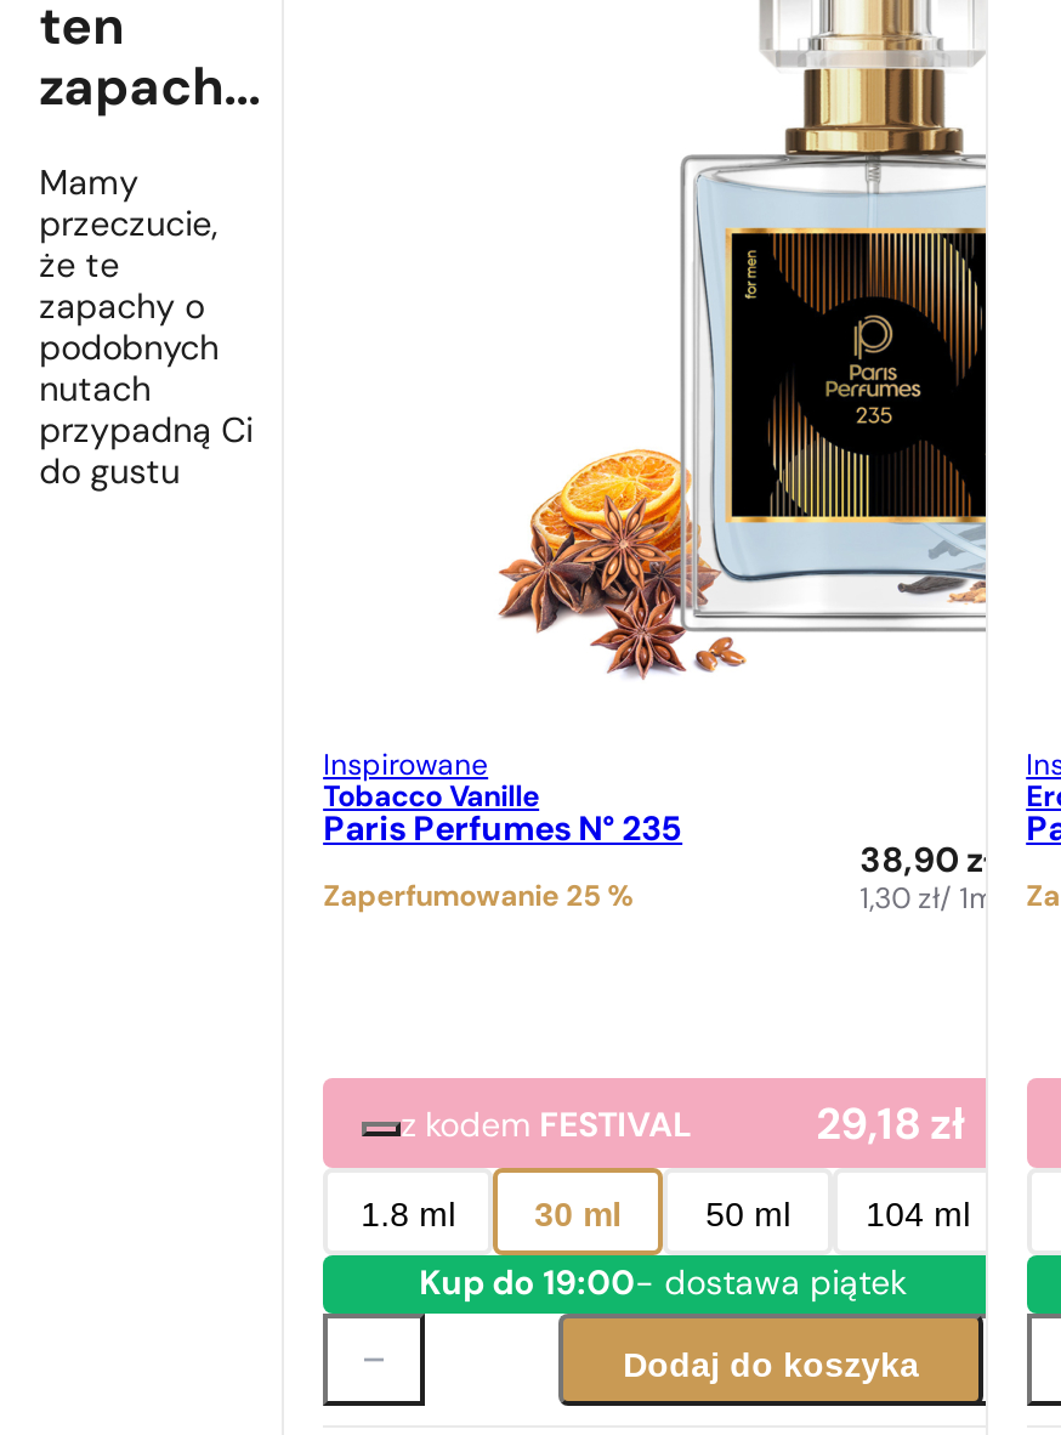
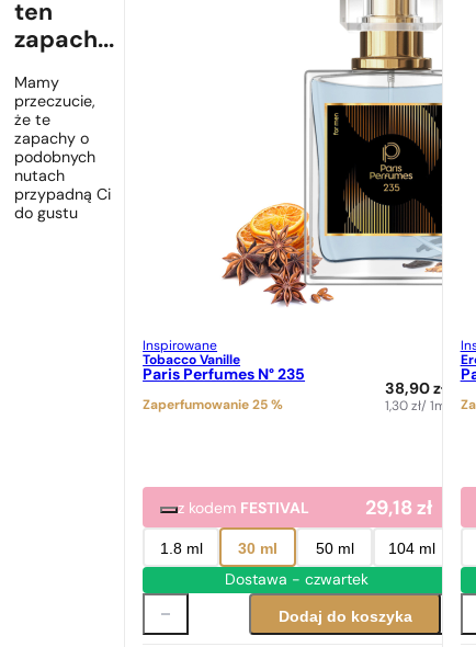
[419,1269,907,1305] Kup do 19:00- dostawa piątek -> [224,573,368,589] Dostawa - czwartek

